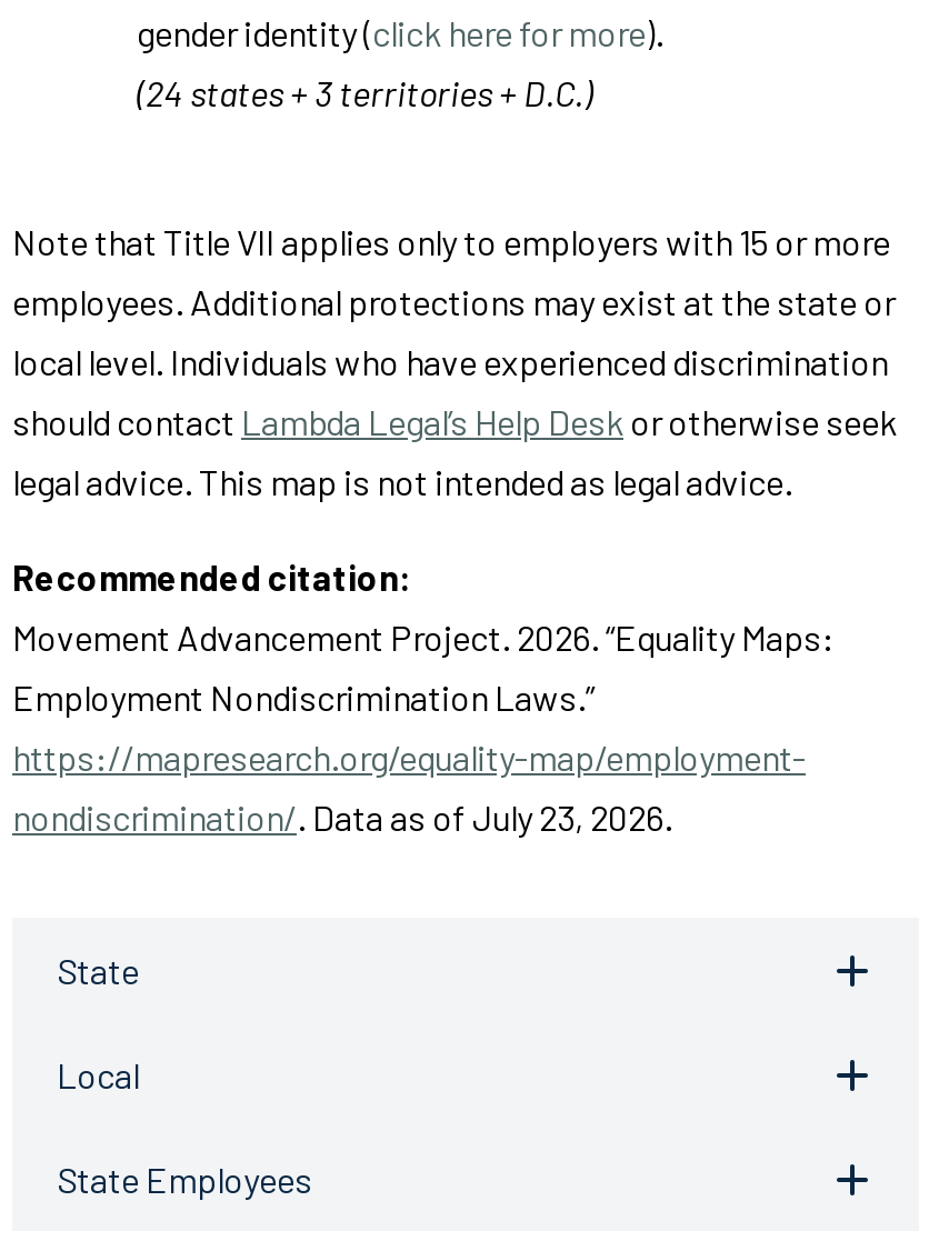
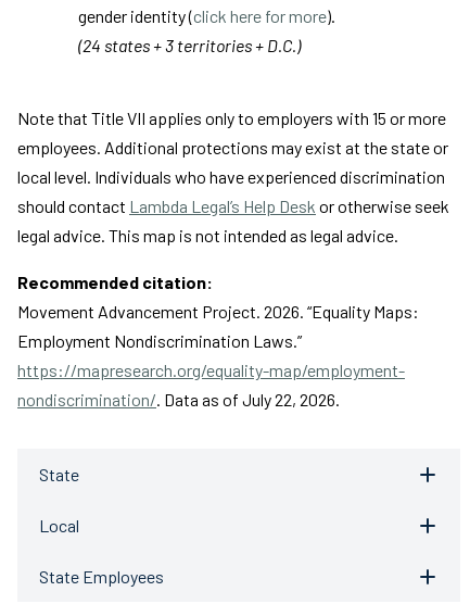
[12,796,672,838] nondiscrimination/. Data as of July 23, 2026. -> [17,389,340,410] nondiscrimination/. Data as of July 22, 2026.

